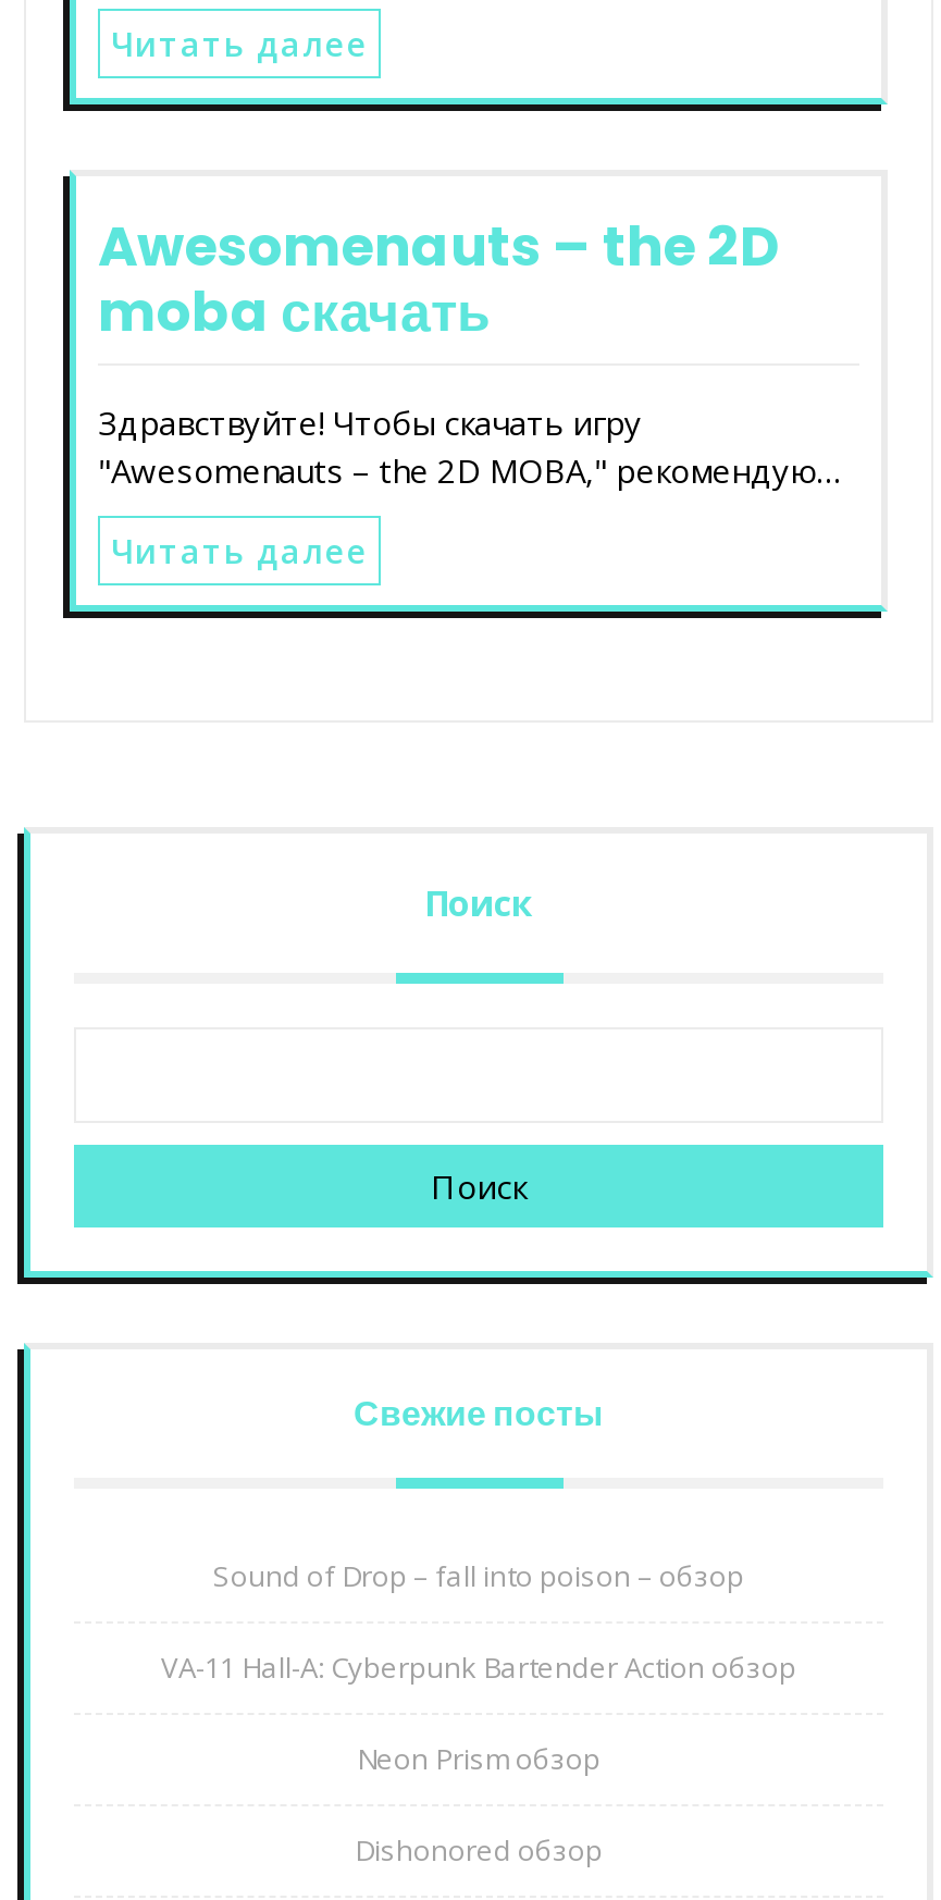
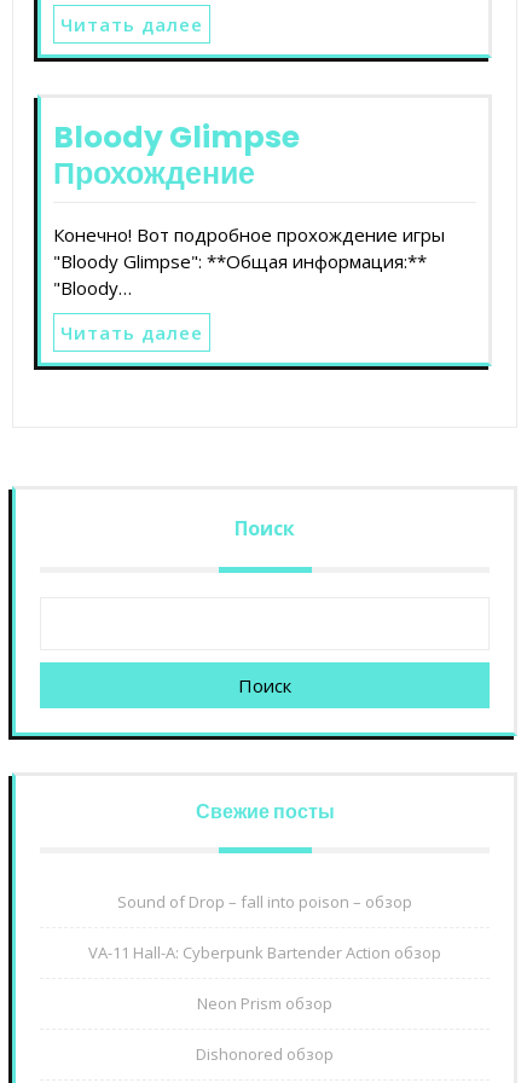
[98,208,781,350] Awesomenauts – the 2D | moba скачать -> [53,116,300,194] Bloody Glimpse | Прохождение
[98,400,840,491] Здравствуйте! Чтобы скачать игру | "Awesomenauts – the 2D MOBA," рекомендую… -> [53,222,445,299] Конечно! Вот подробное прохождение игры | "Bloody Glimpse": **Общая информация:** | "Bloody…

